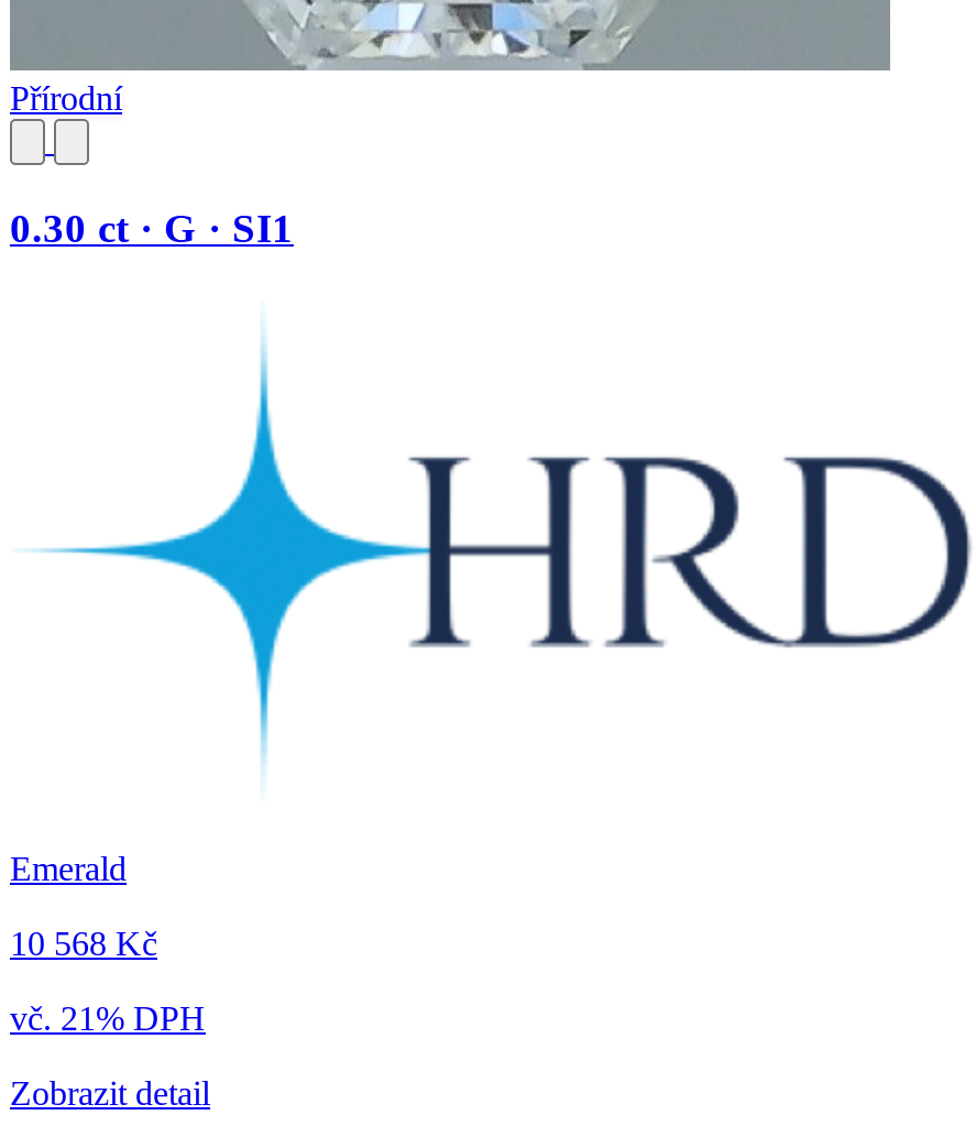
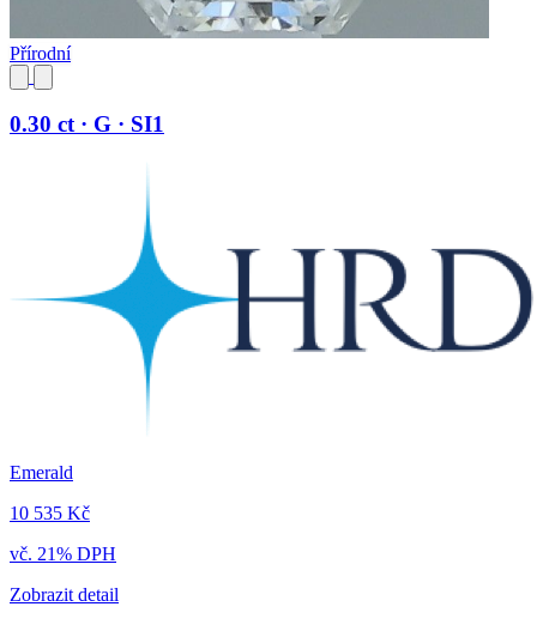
[10,925,157,962] 10 568 Kč -> [10,503,90,523] 10 535 Kč

